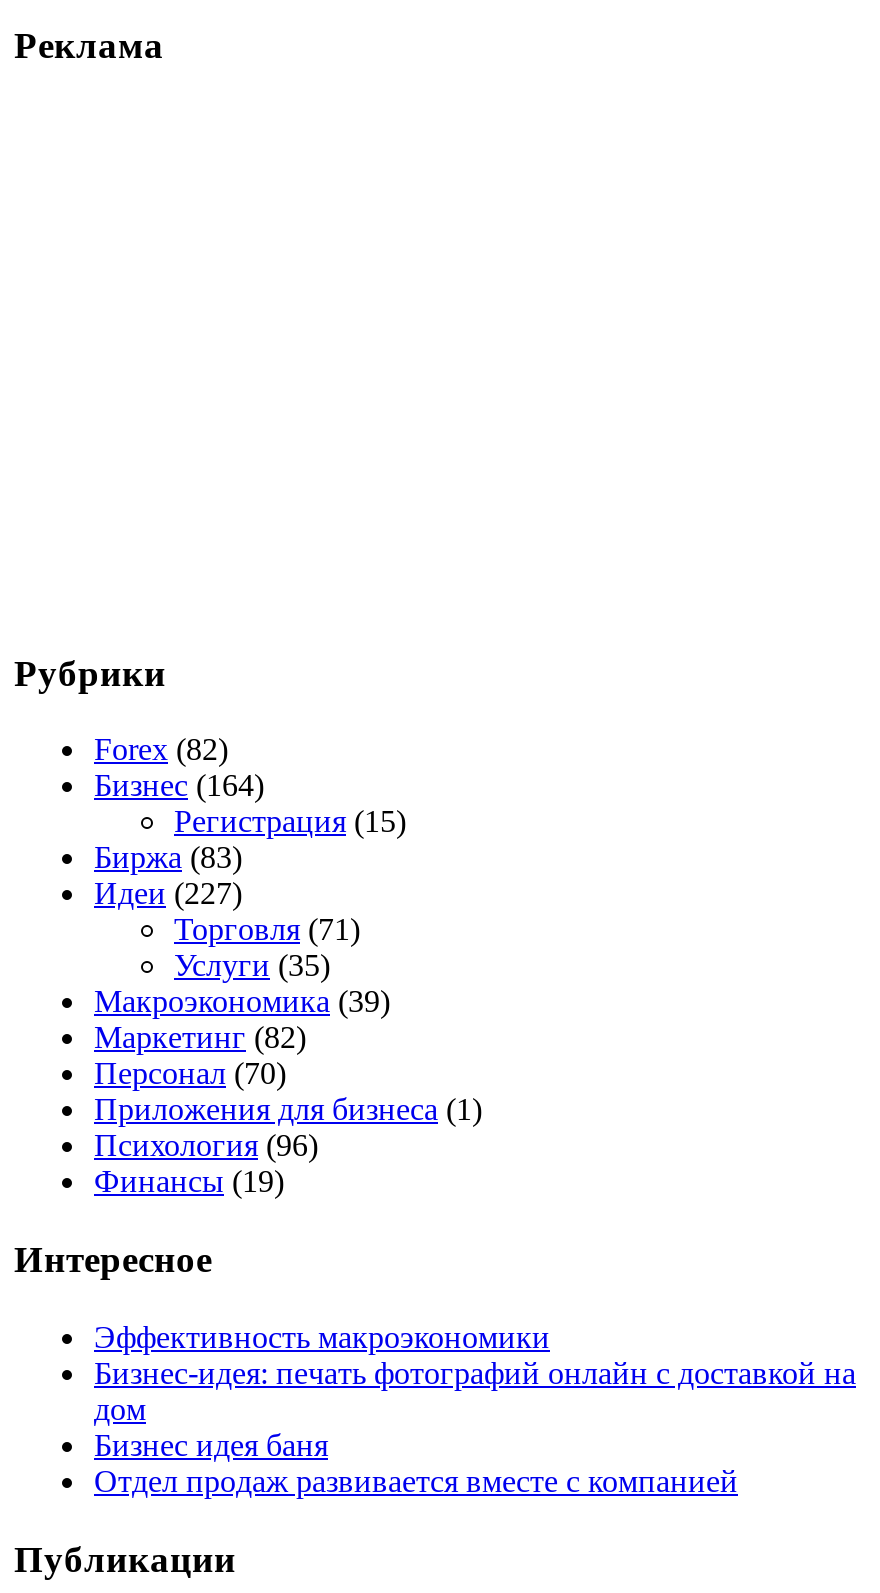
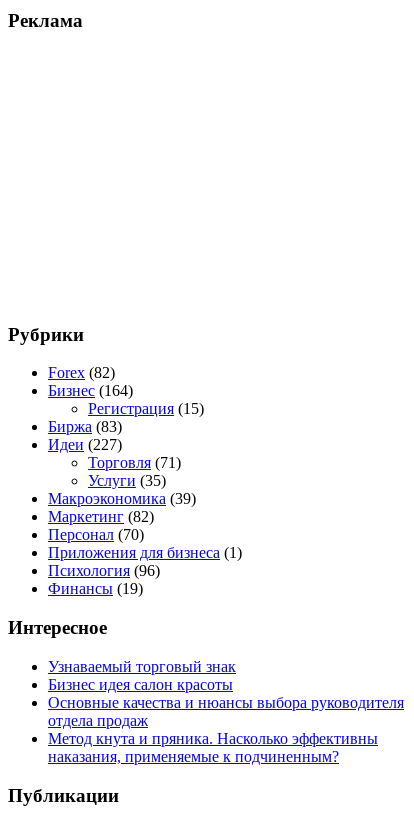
[94,1320,856,1498] Эффективность макроэкономики | Бизнес-идея: печать фотографий онлайн с доставкой на | дом | Бизнес идея баня | Отдел продаж развивается вместе с компанией -> [48,658,404,765] Узнаваемый торговый знак | Бизнес идея салон красоты | Основные качества и нюансы выбора руководителя | отдела продаж | Метод кнута и пряника. Насколько эффективны | наказания, применяемые к подчиненным?

